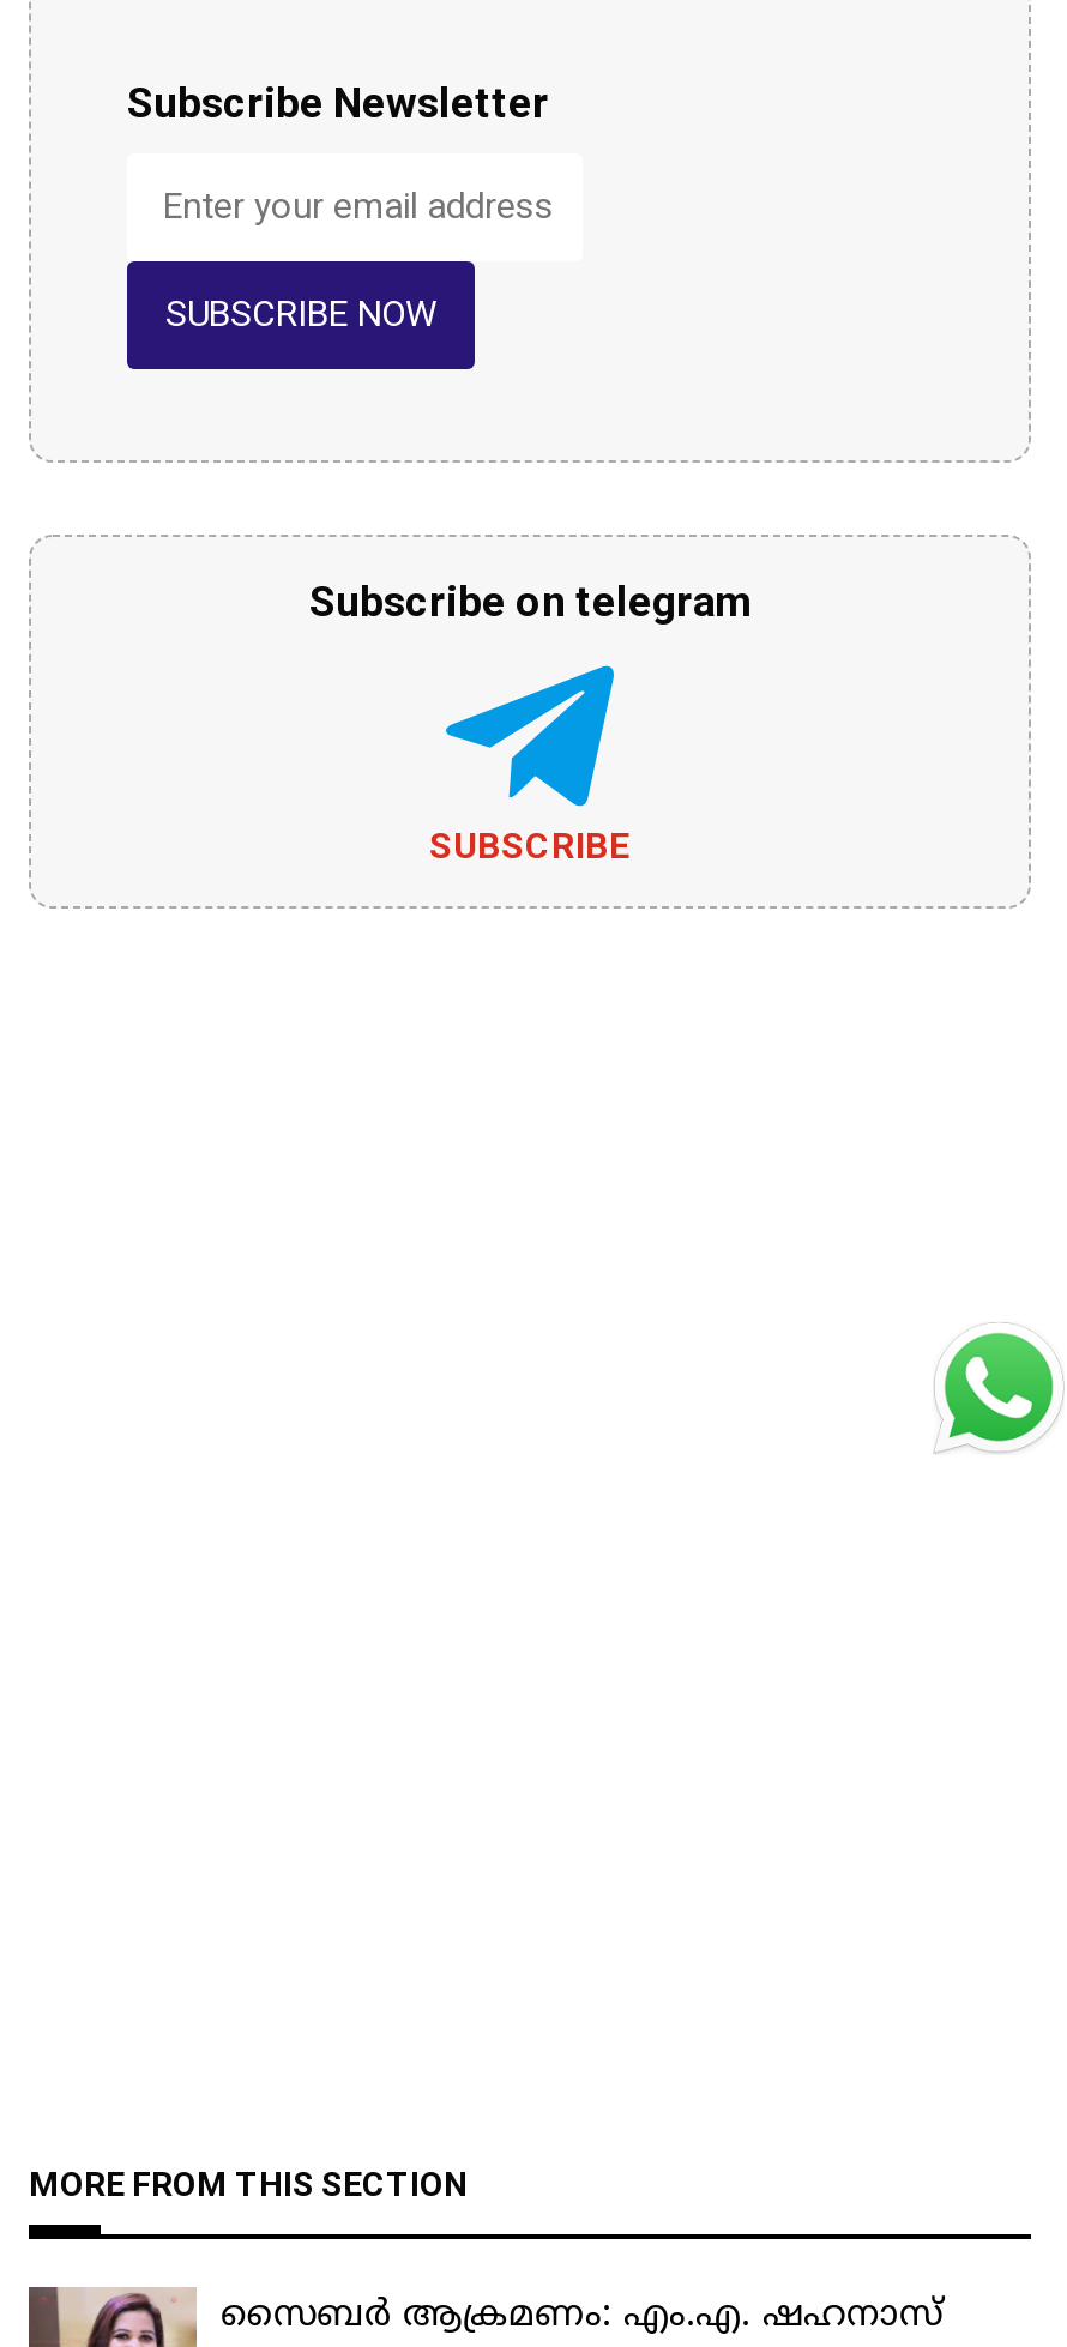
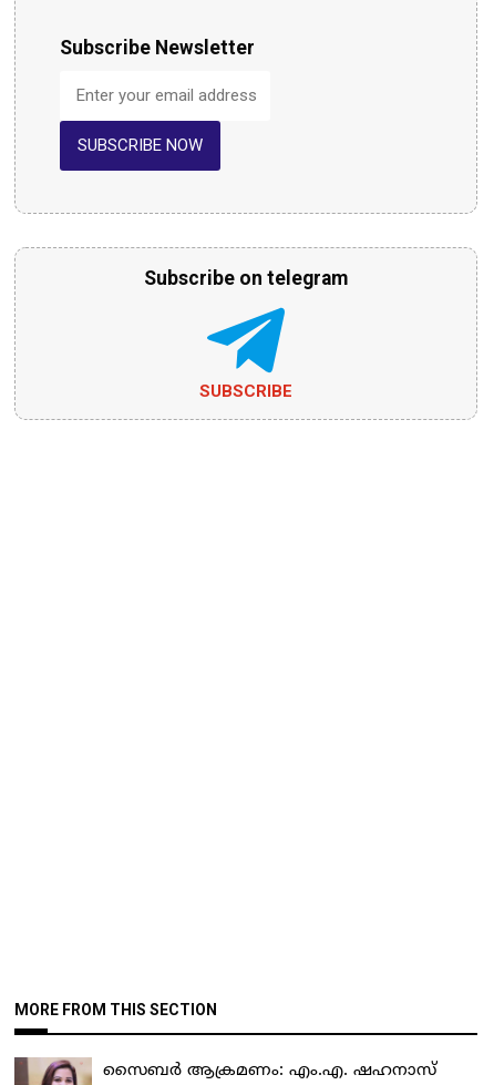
[942,1331,1055,1443] [image] -> none

